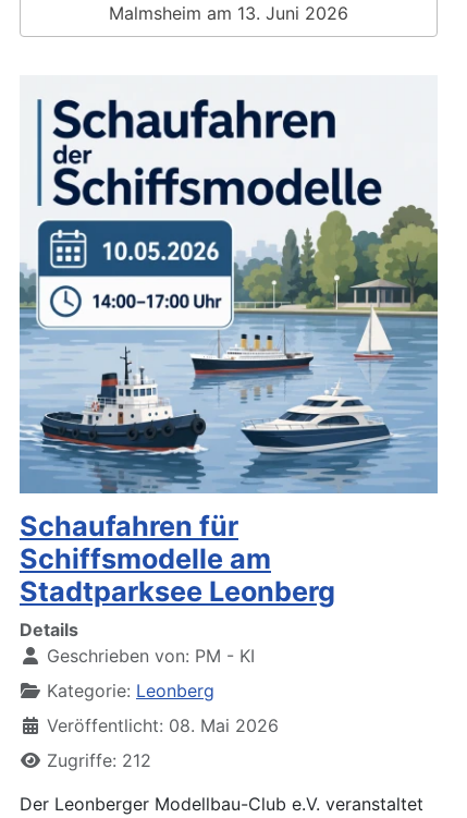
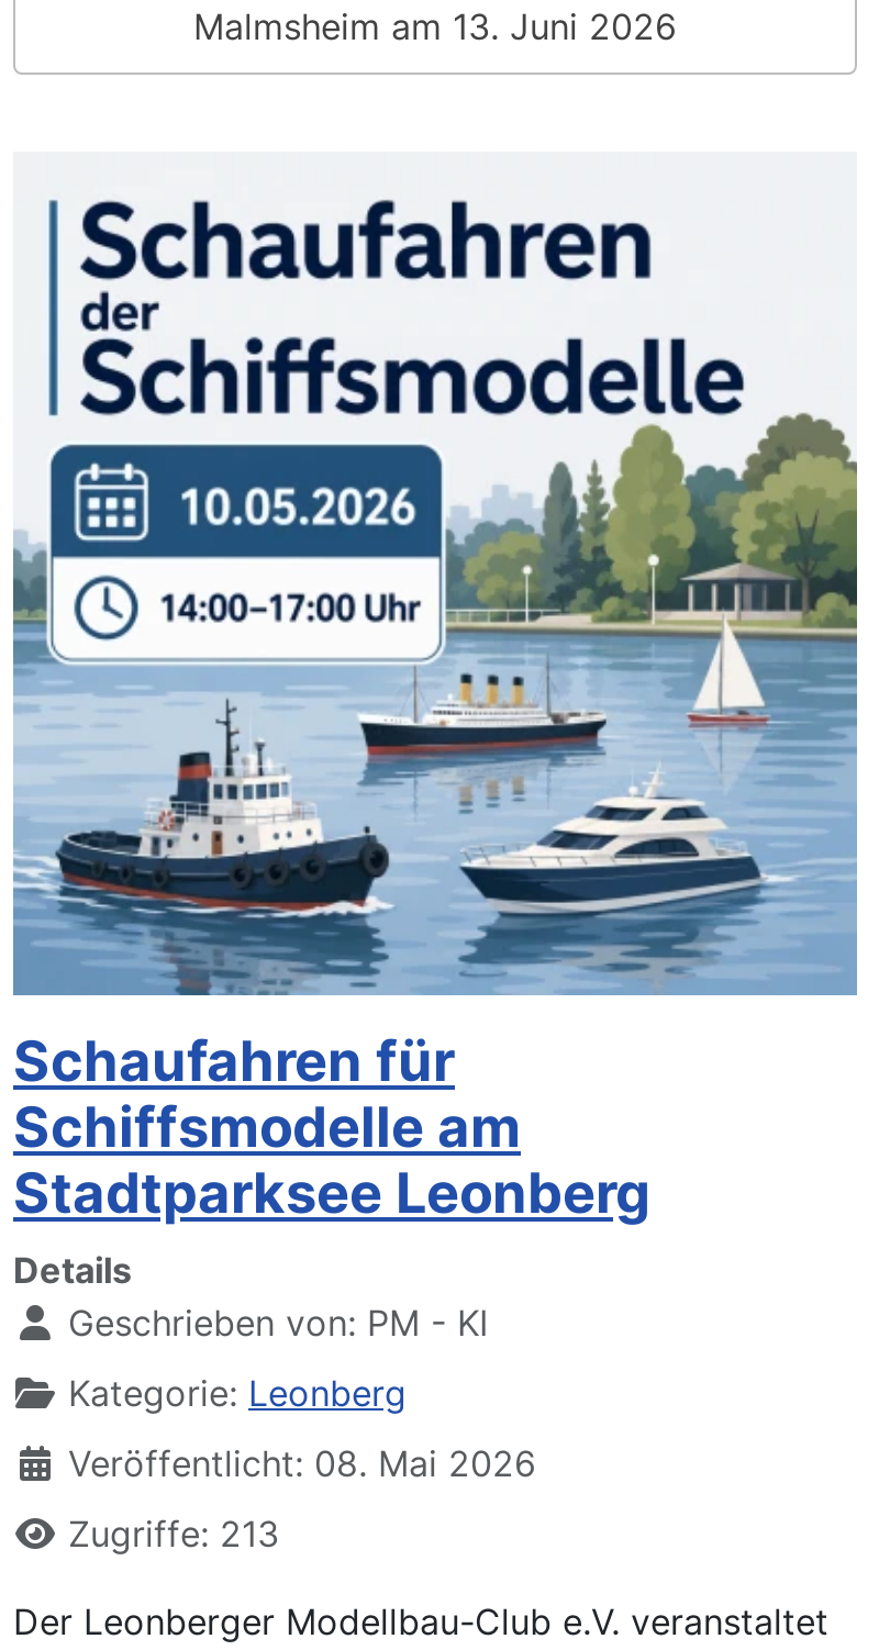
[47,750,151,772] Zugriffe: 212 -> [68,1512,279,1556] Zugriffe: 213

